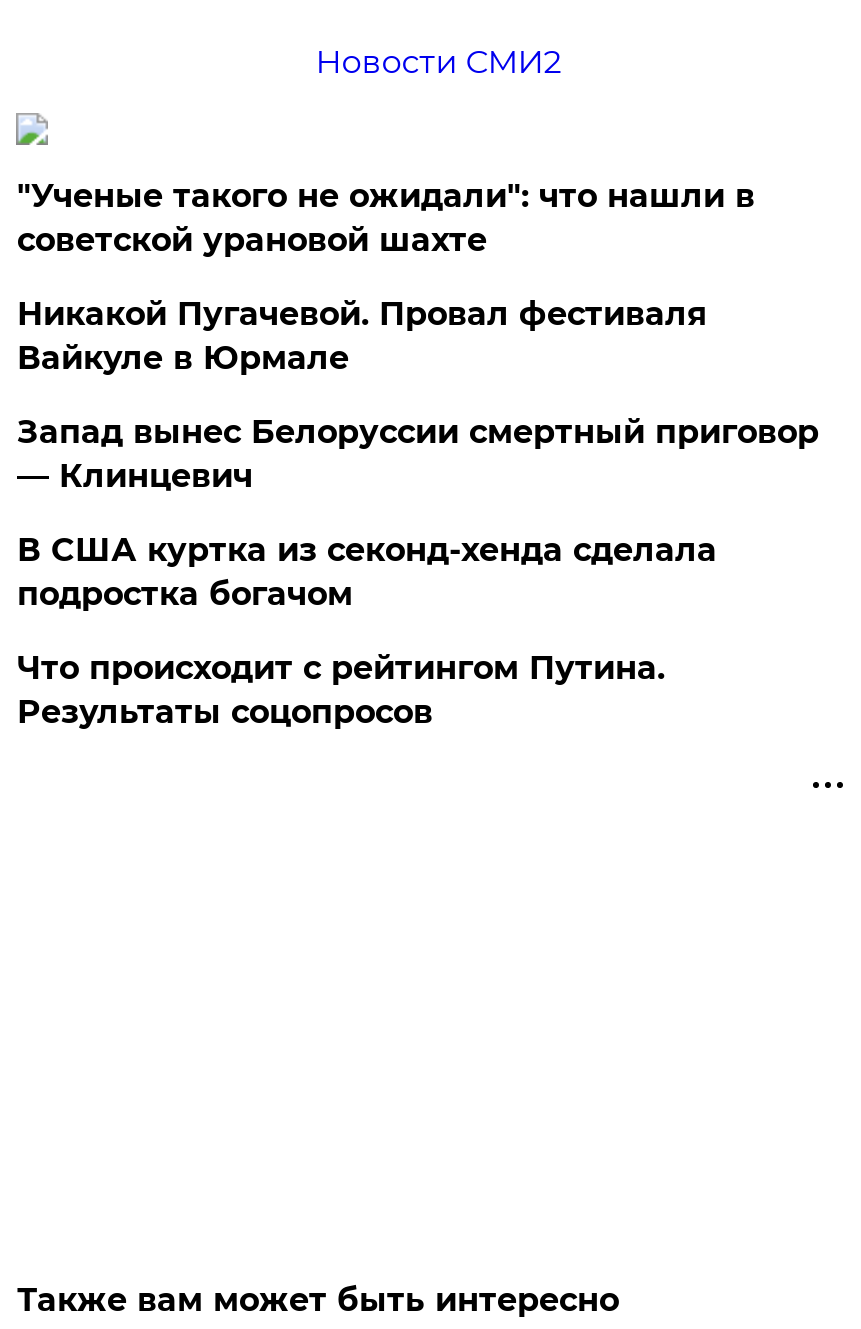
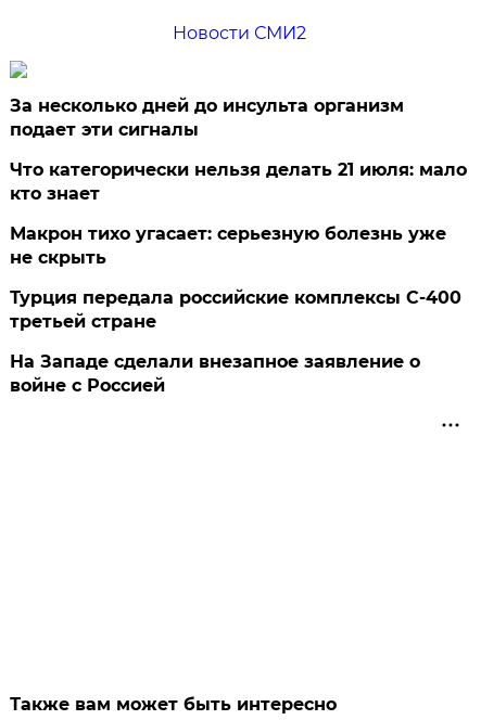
[17,178,755,260] "Ученые такого не ожидали": что нашли в | советской урановой шахте -> [10,95,404,140] За несколько дней до инсульта организм | подает эти сигналы
[17,296,707,378] Никакой Пугачевой. Провал фестиваля | Вайкуле в Юрмале -> [10,159,467,204] Что категорически нельзя делать 21 июля: мало | кто знает
[17,414,819,496] Запад вынес Белоруссии смертный приговор | — Клинцевич -> [10,223,447,268] Макрон тихо угасает: серьезную болезнь уже | не скрыть
[17,532,717,614] В США куртка из секонд-хенда сделала | подростка богачом -> [10,287,462,332] Турция передала российские комплексы С-400 | третьей стране
[17,650,665,732] Что происходит с рейтингом Путина. | Результаты соцопросов -> [10,351,421,396] На Западе сделали внезапное заявление о | войне с Россией

